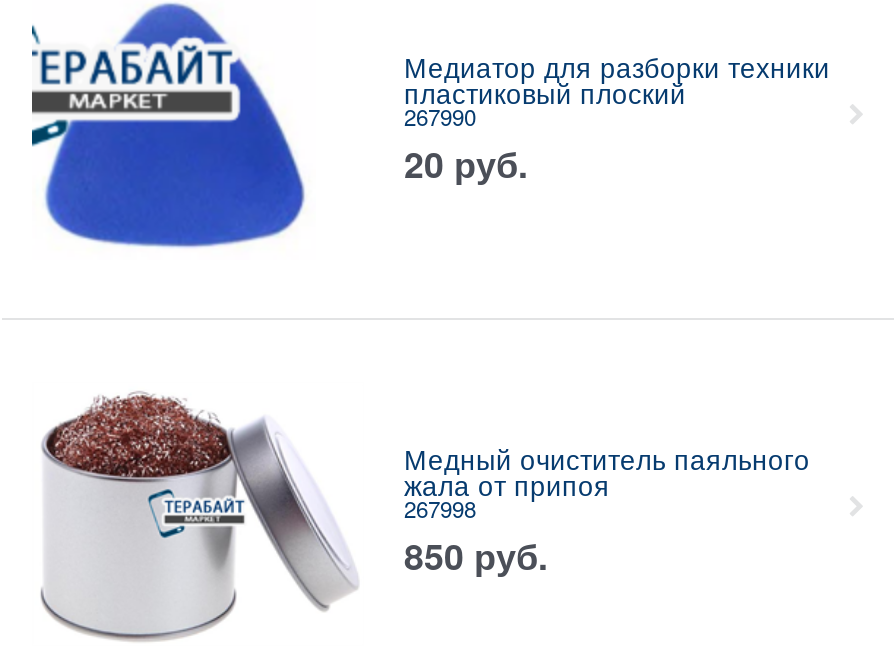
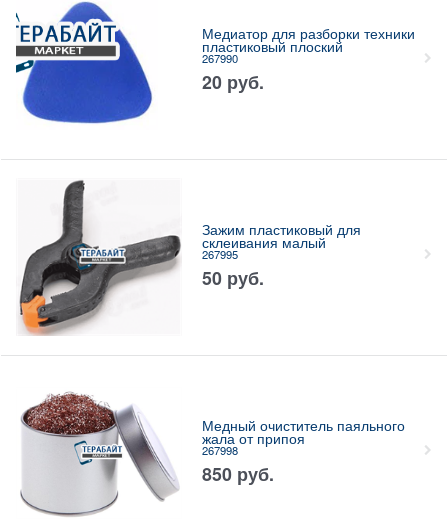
none -> [19,179,361,336] [image] | Зажим пластиковый для | склеивания малый | 267995 | 50 руб.

